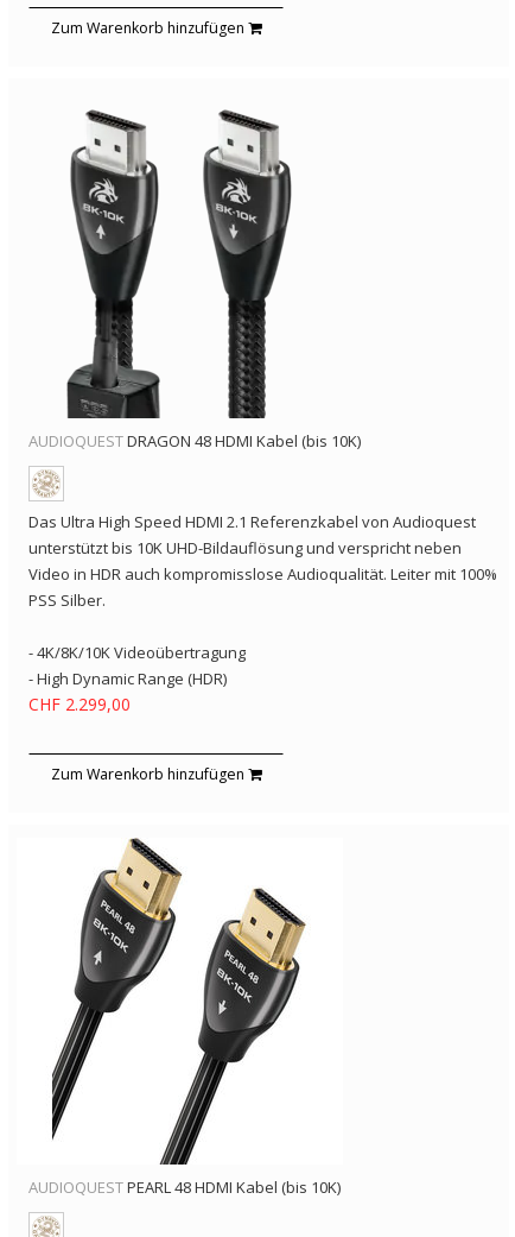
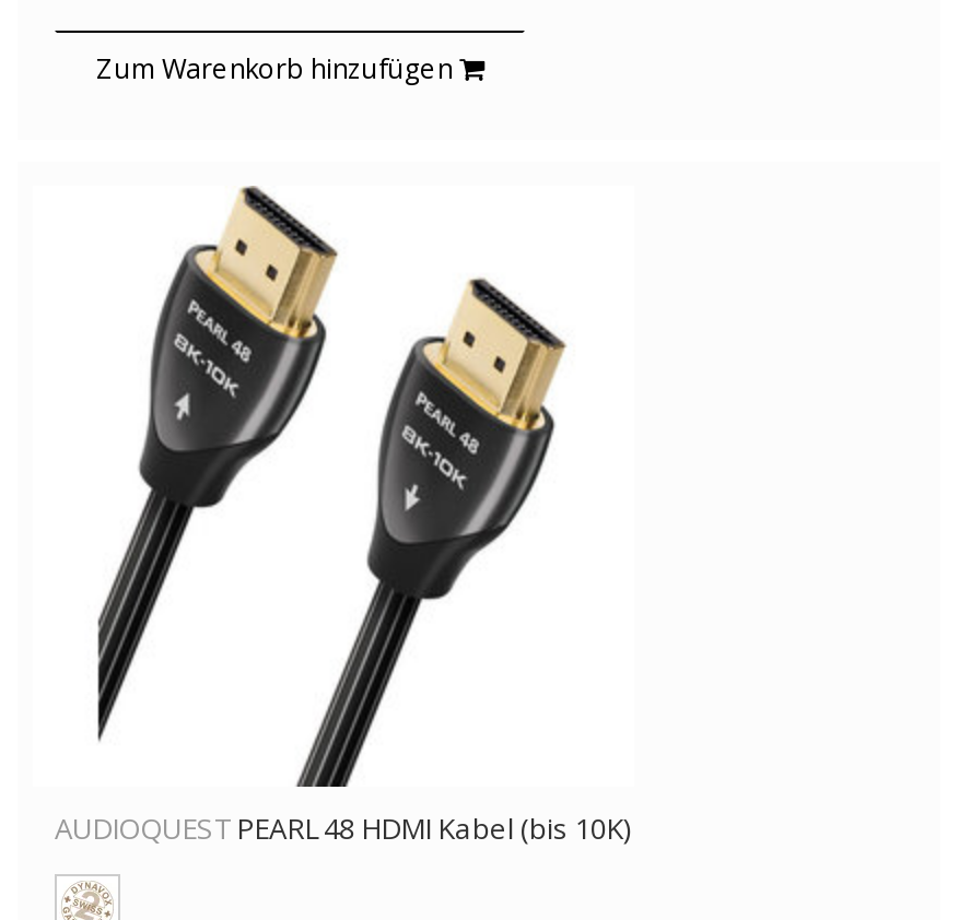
[28,109,361,452] [image] | AUDIOQUEST DRAGON 48 HDMI Kabel (bis 10K) -> none
[202,109,292,419] [image] -> none
[28,511,497,784] Das Ultra High Speed HDMI 2.1 Referenzkabel von Audioquest | unterstützt bis 10K UHD-Bildauflösung und verspricht neben | Video in HDR auch kompromisslose Audioqualität. Leiter mit 100% | PSS Silber. | - 4K/8K/10K Videoübertragung | - High Dynamic Range (HDR) | CHF 2.299,00 | Zum Warenkorb hinzufügen -> none

